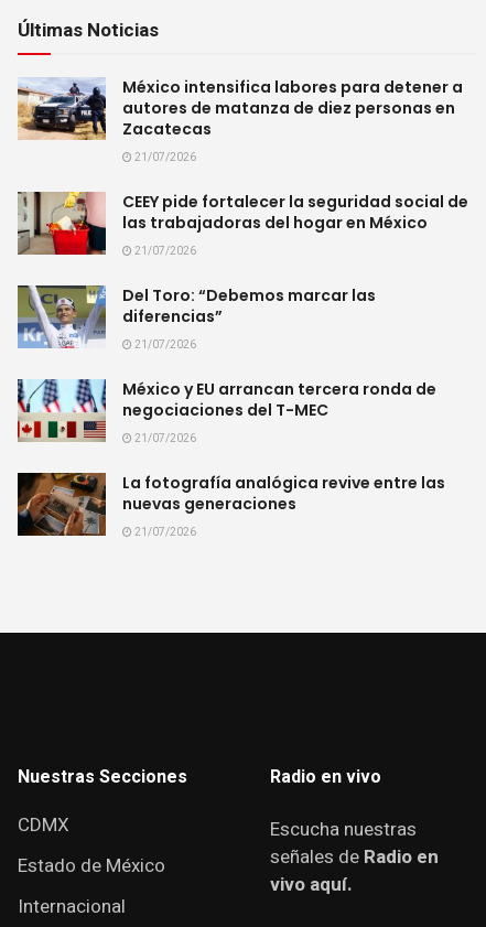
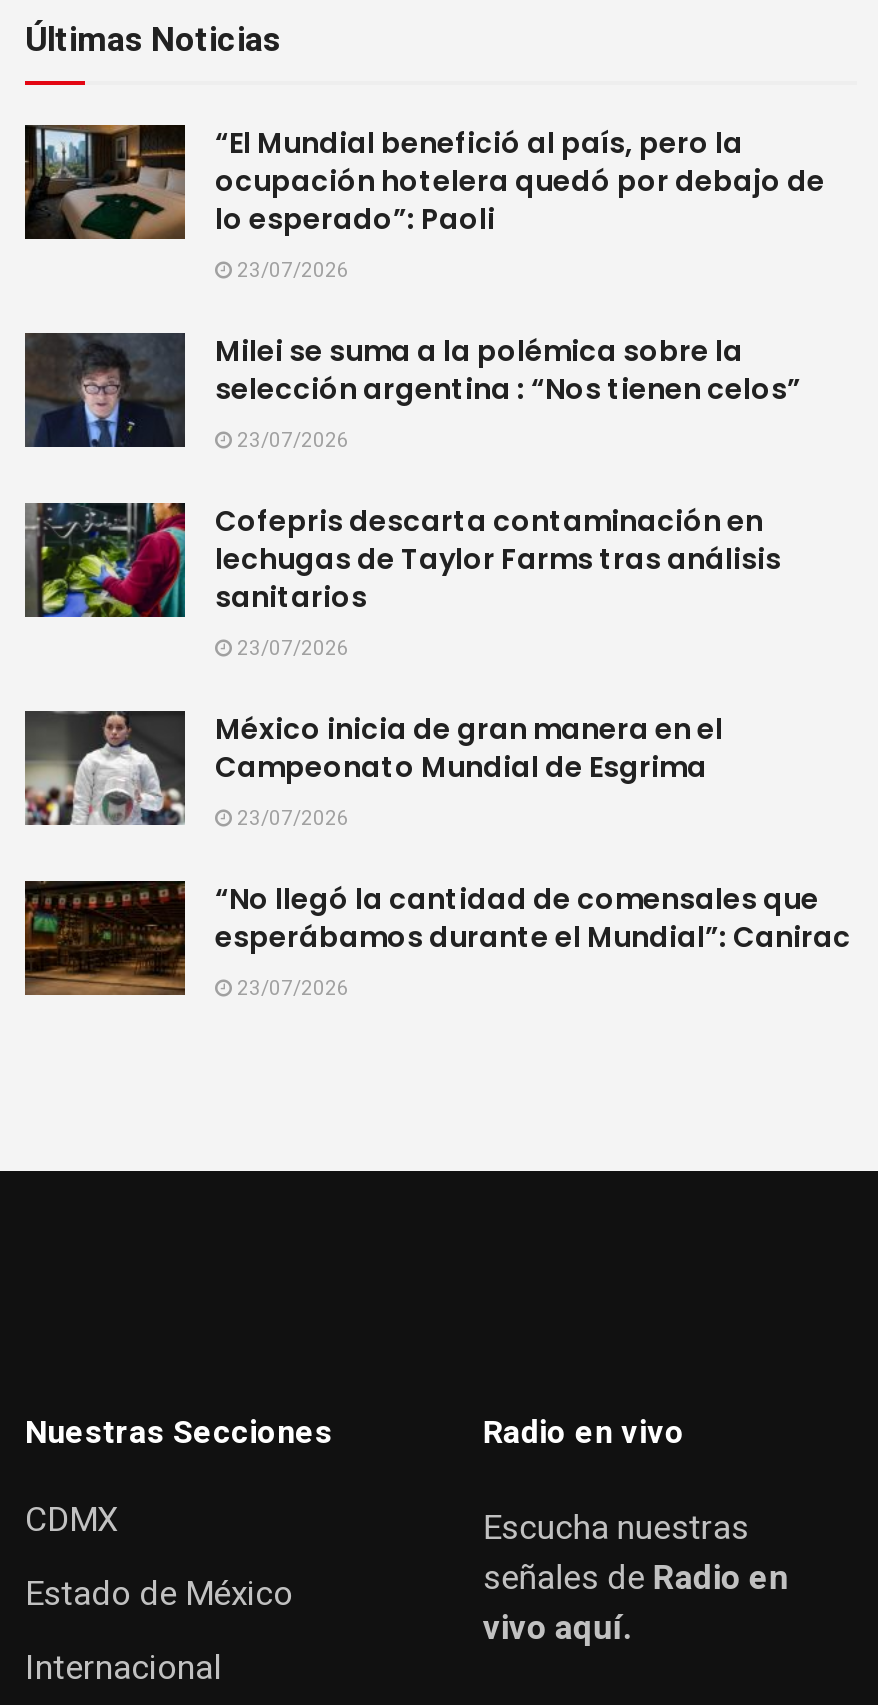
[17,76,463,165] [image] | México intensifica labores para detener a | autores de matanza de diez personas en | Zacatecas | 21/07/2026 -> [23,123,825,285] [image] | “El Mundial benefició al país, pero la | ocupación hotelera quedó por debajo de | lo esperado”: Paoli | 23/07/2026
[18,191,468,259] [image] | CEEY pide fortalecer la seguridad social de | las trabajadoras del hogar en México | 21/07/2026 -> [25,331,801,455] [image] | Milei se suma a la polémica sobre la | selección argentina : “Nos tienen celos” | 23/07/2026
[17,284,376,353] [image] | Del Toro: “Debemos marcar las | diferencias” | 21/07/2026 -> [25,501,781,663] [image] | Cofepris descarta contaminación en | lechugas de Taylor Farms tras análisis | sanitarios | 23/07/2026
[17,378,436,446] [image] | México y EU arrancan tercera ronda de | negociaciones del T-MEC | 21/07/2026 -> [25,709,723,833] [image] | México inicia de gran manera en el | Campeonato Mundial de Esgrima | 23/07/2026
[17,472,445,540] [image] | La fotografía analógica revive entre las | nuevas generaciones | 21/07/2026 -> [23,879,851,1003] [image] | “No llegó la cantidad de comensales que | esperábamos durante el Mundial”: Canirac | 23/07/2026

